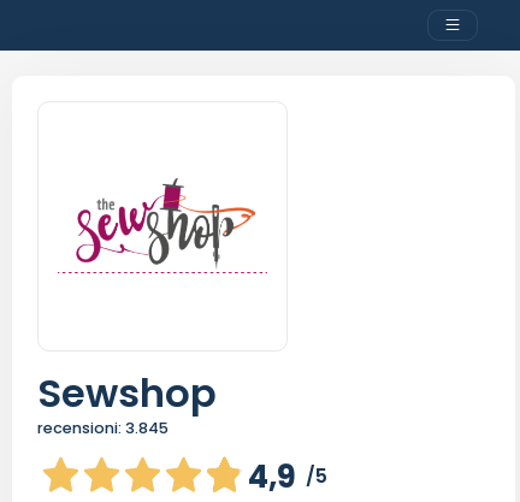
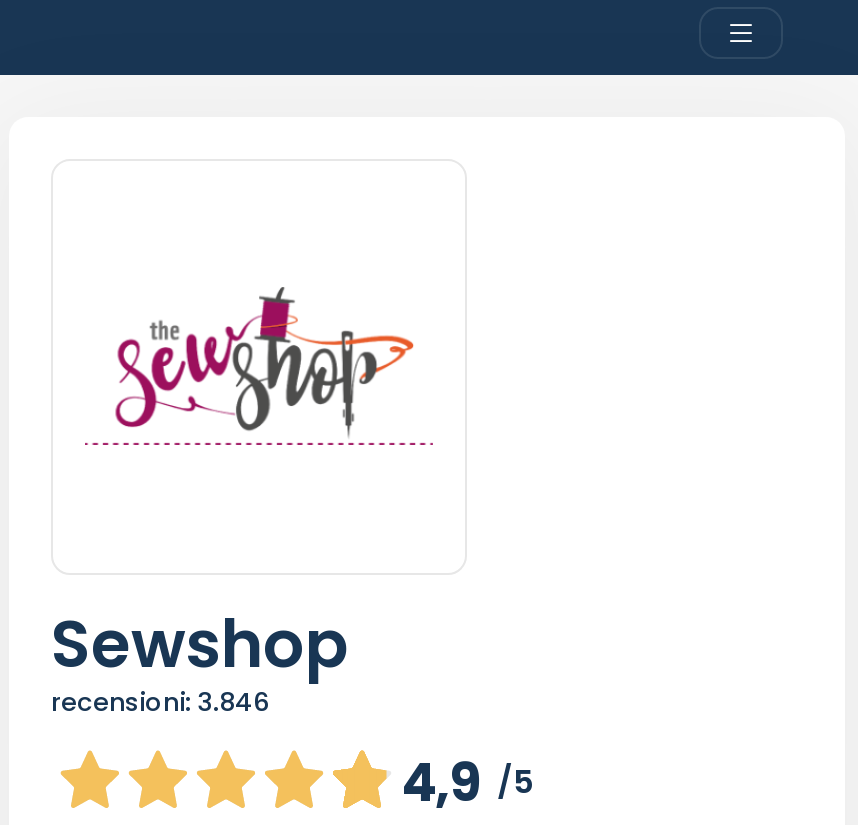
[37,417,169,438] recensioni: 3.845 -> [51,685,269,719] recensioni: 3.846

